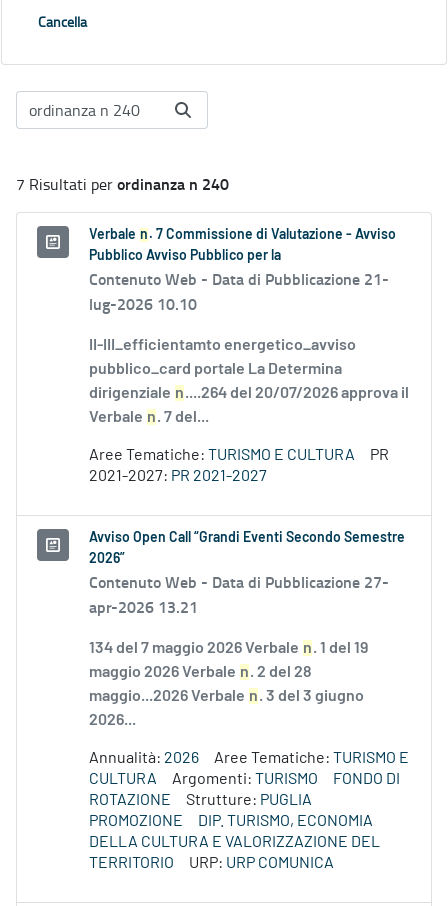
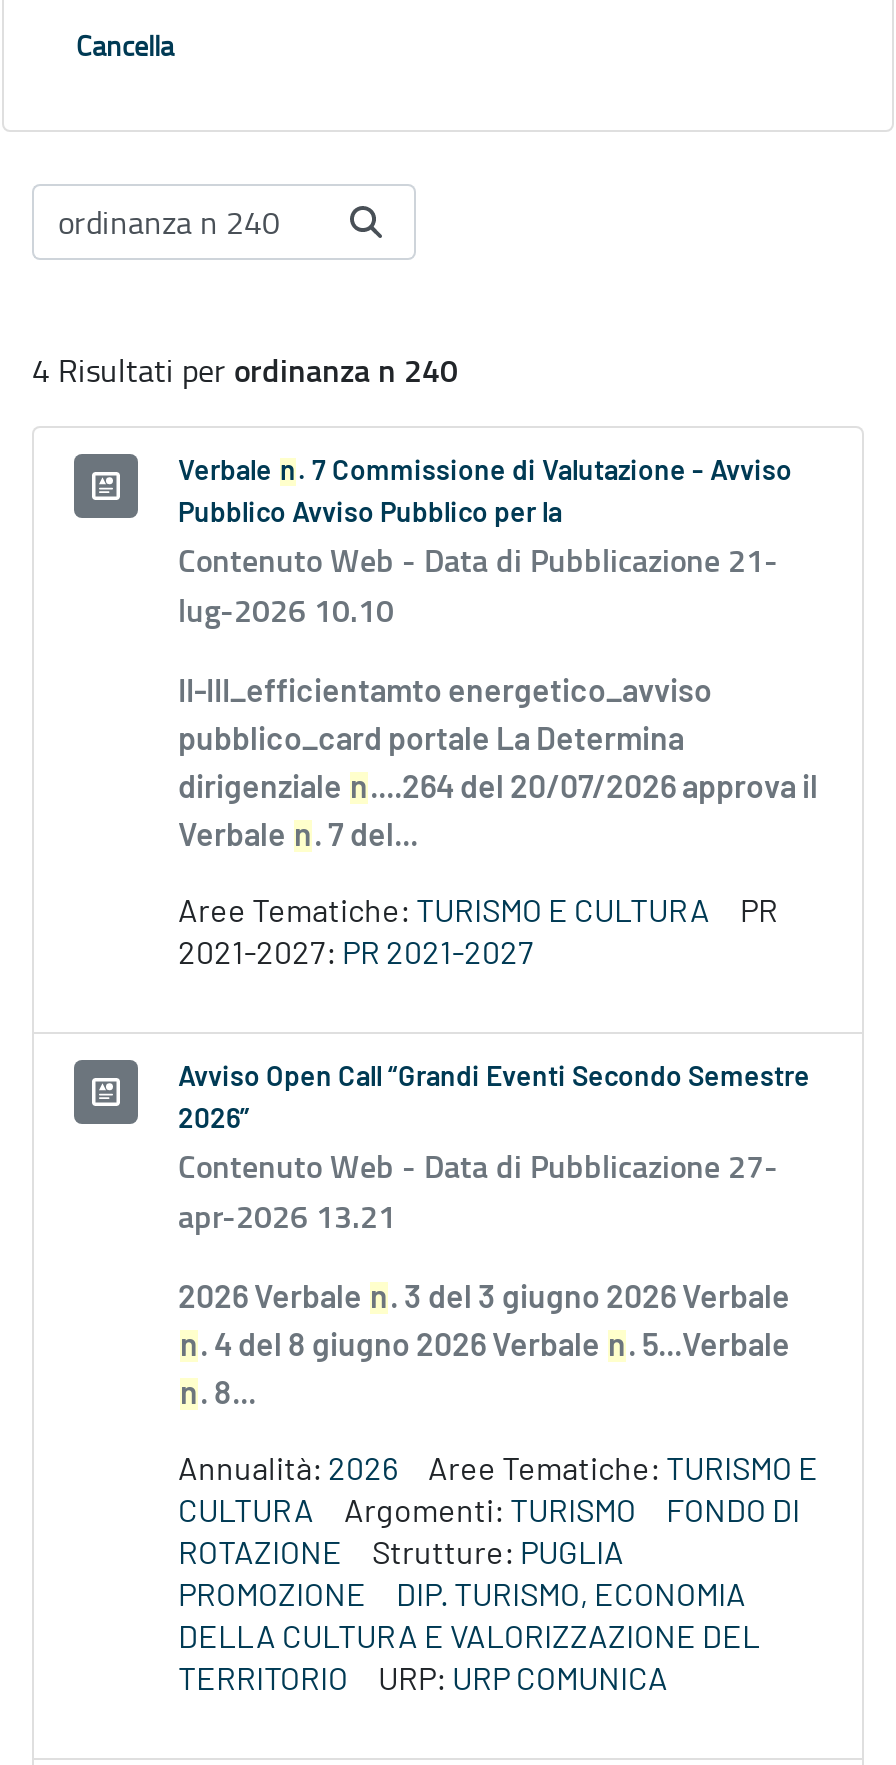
[16,172,229,195] 7 Risultati per ordinanza n 240 -> [32,347,458,393] 4 Risultati per ordinanza n 240
[89,640,368,728] 134 del 7 maggio 2026 Verbale n. 1 del 19 | maggio 2026 Verbale n. 2 del 28 | maggio...2026 Verbale n. 3 del 3 giugno | 2026... -> [178,1283,790,1411] 2026 Verbale n. 3 del 3 giugno 2026 Verbale | n. 4 del 8 giugno 2026 Verbale n. 5...Verbale | n. 8...

